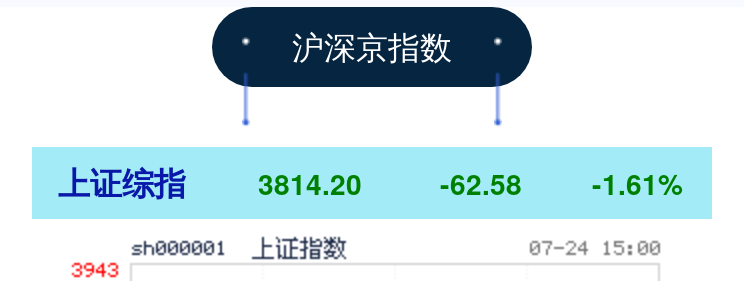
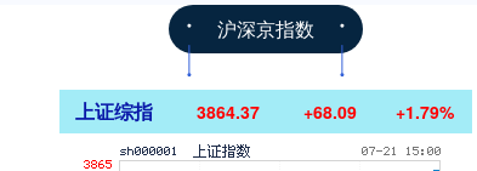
[258,164,362,204] 3814.20 -> [197,100,260,124] 3864.37
[440,164,522,204] -62.58 -> [303,100,357,124] +68.09
[592,164,682,204] -1.61% -> [396,100,454,124] +1.79%

